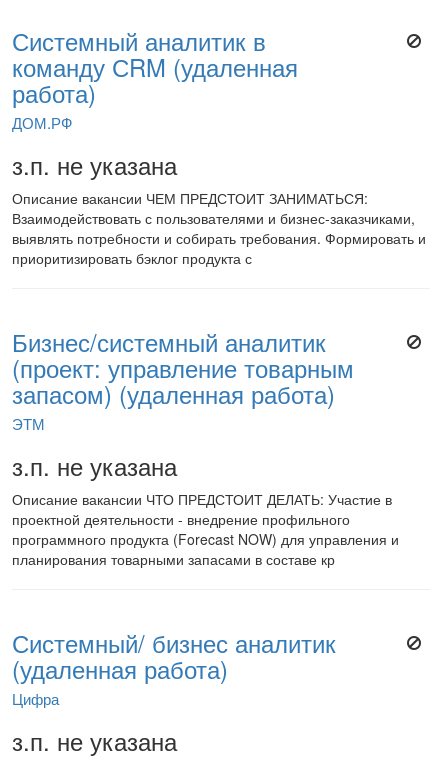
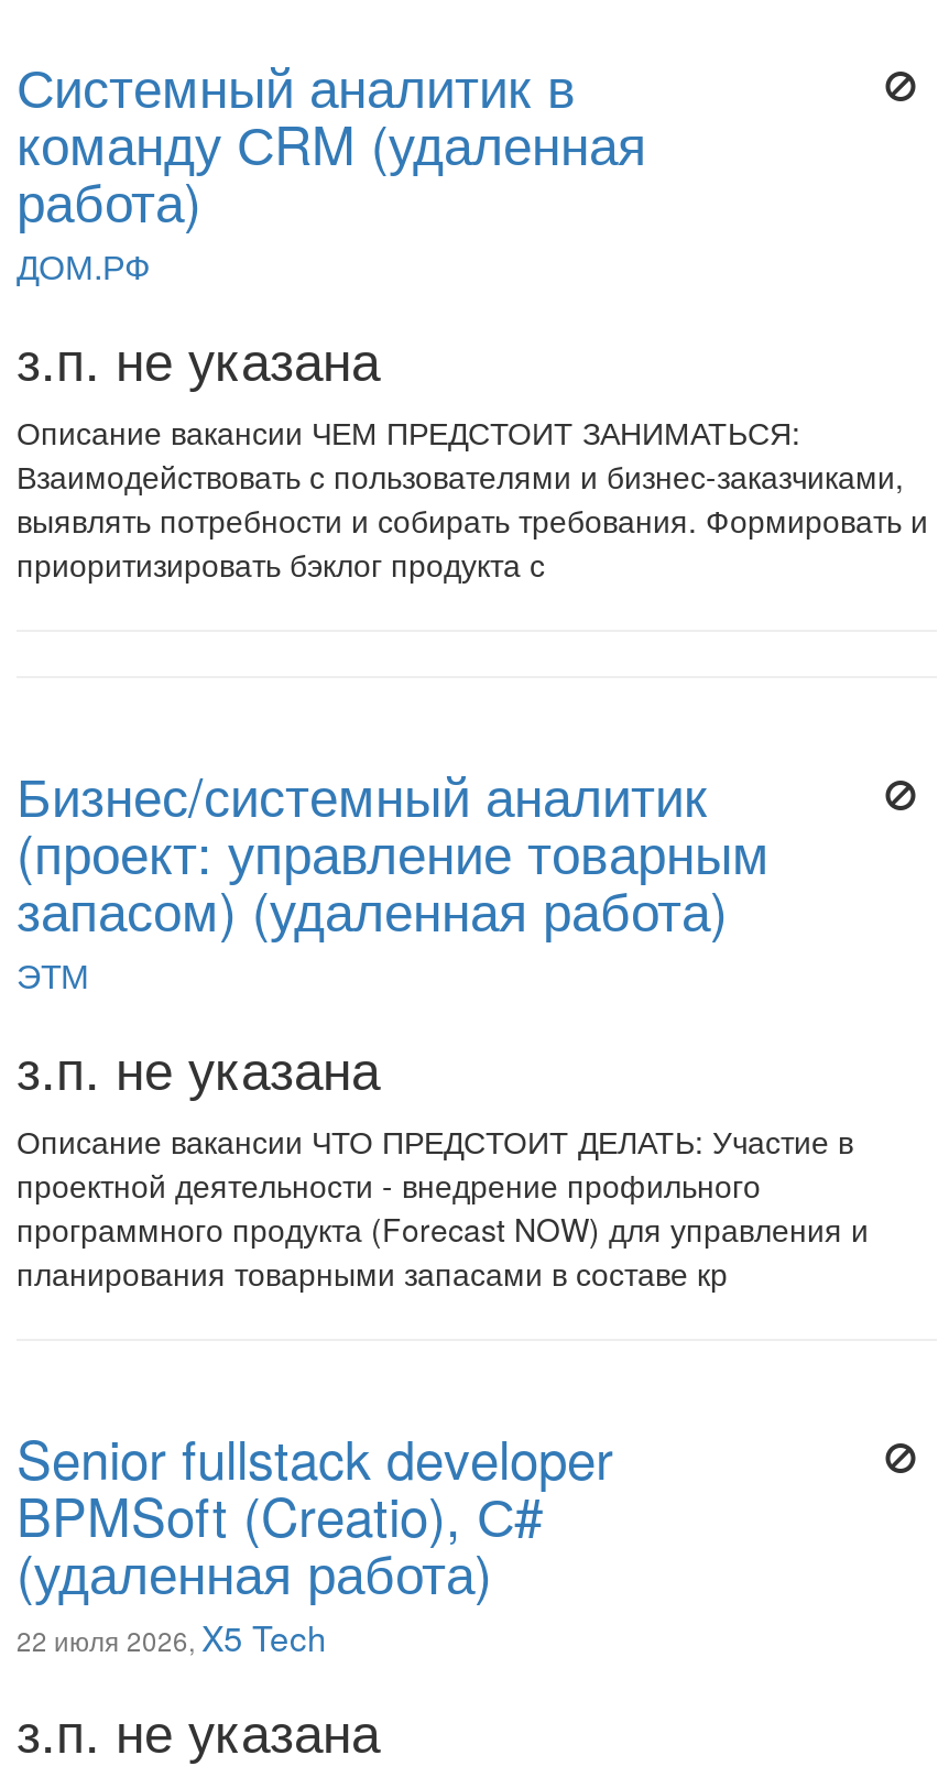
[12,626,336,660] Системный/ бизнес аналитик -> [17,1420,613,1552] Senior fullstack developer | BPMSoft (Creatio), С#
[12,687,59,709] Цифра -> [17,1612,327,1660] 22 июля 2026, X5 Tech

